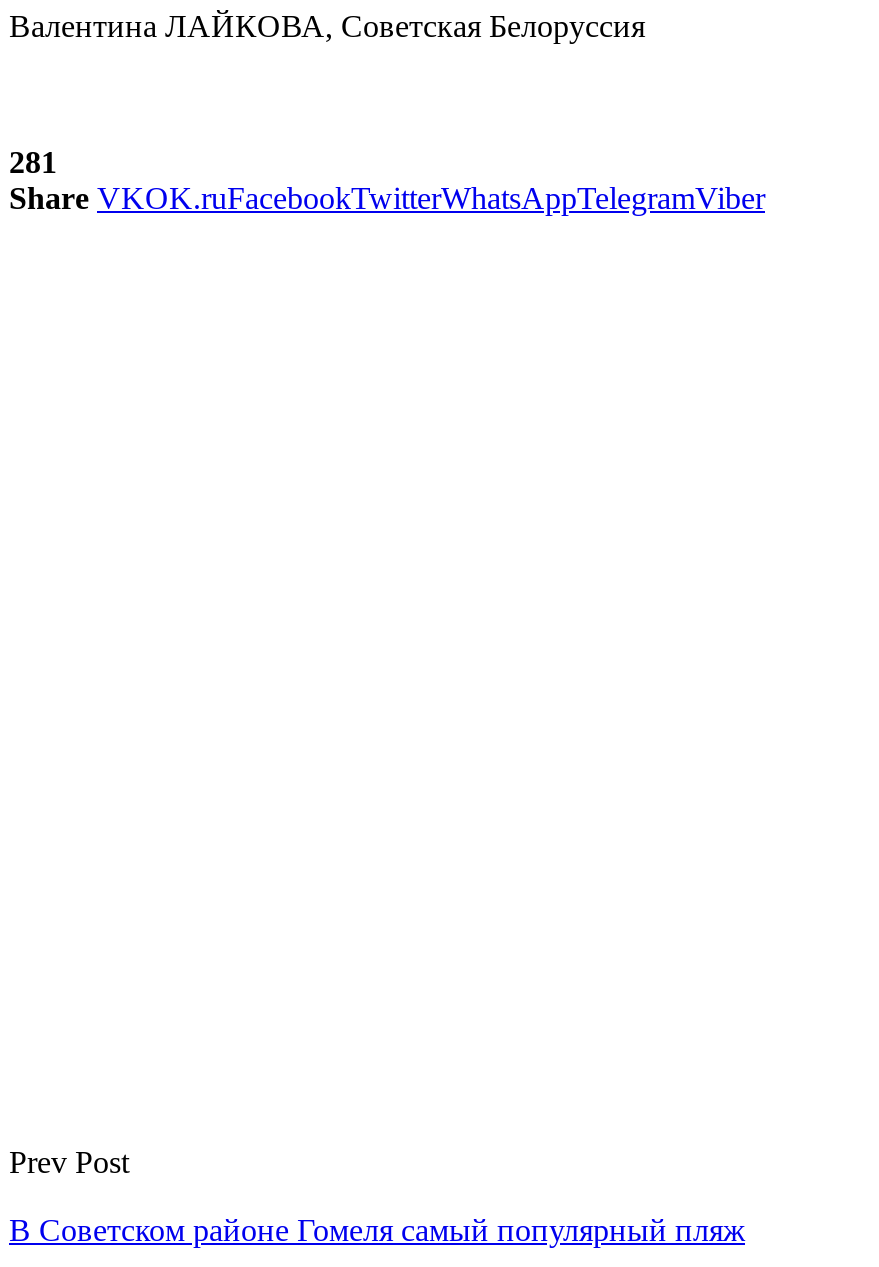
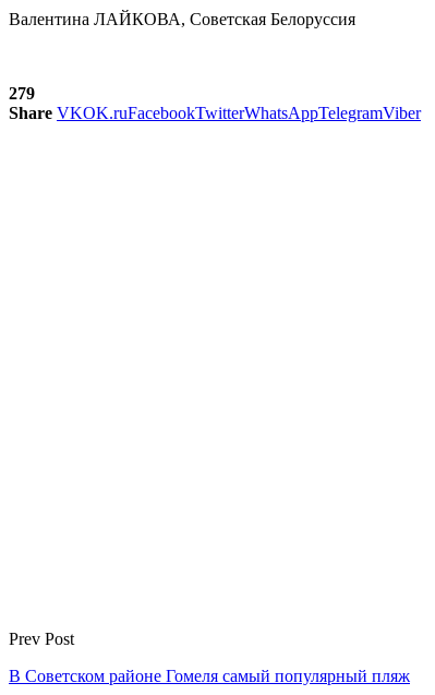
[9,145,57,179] 281 -> [9,84,35,102] 279

